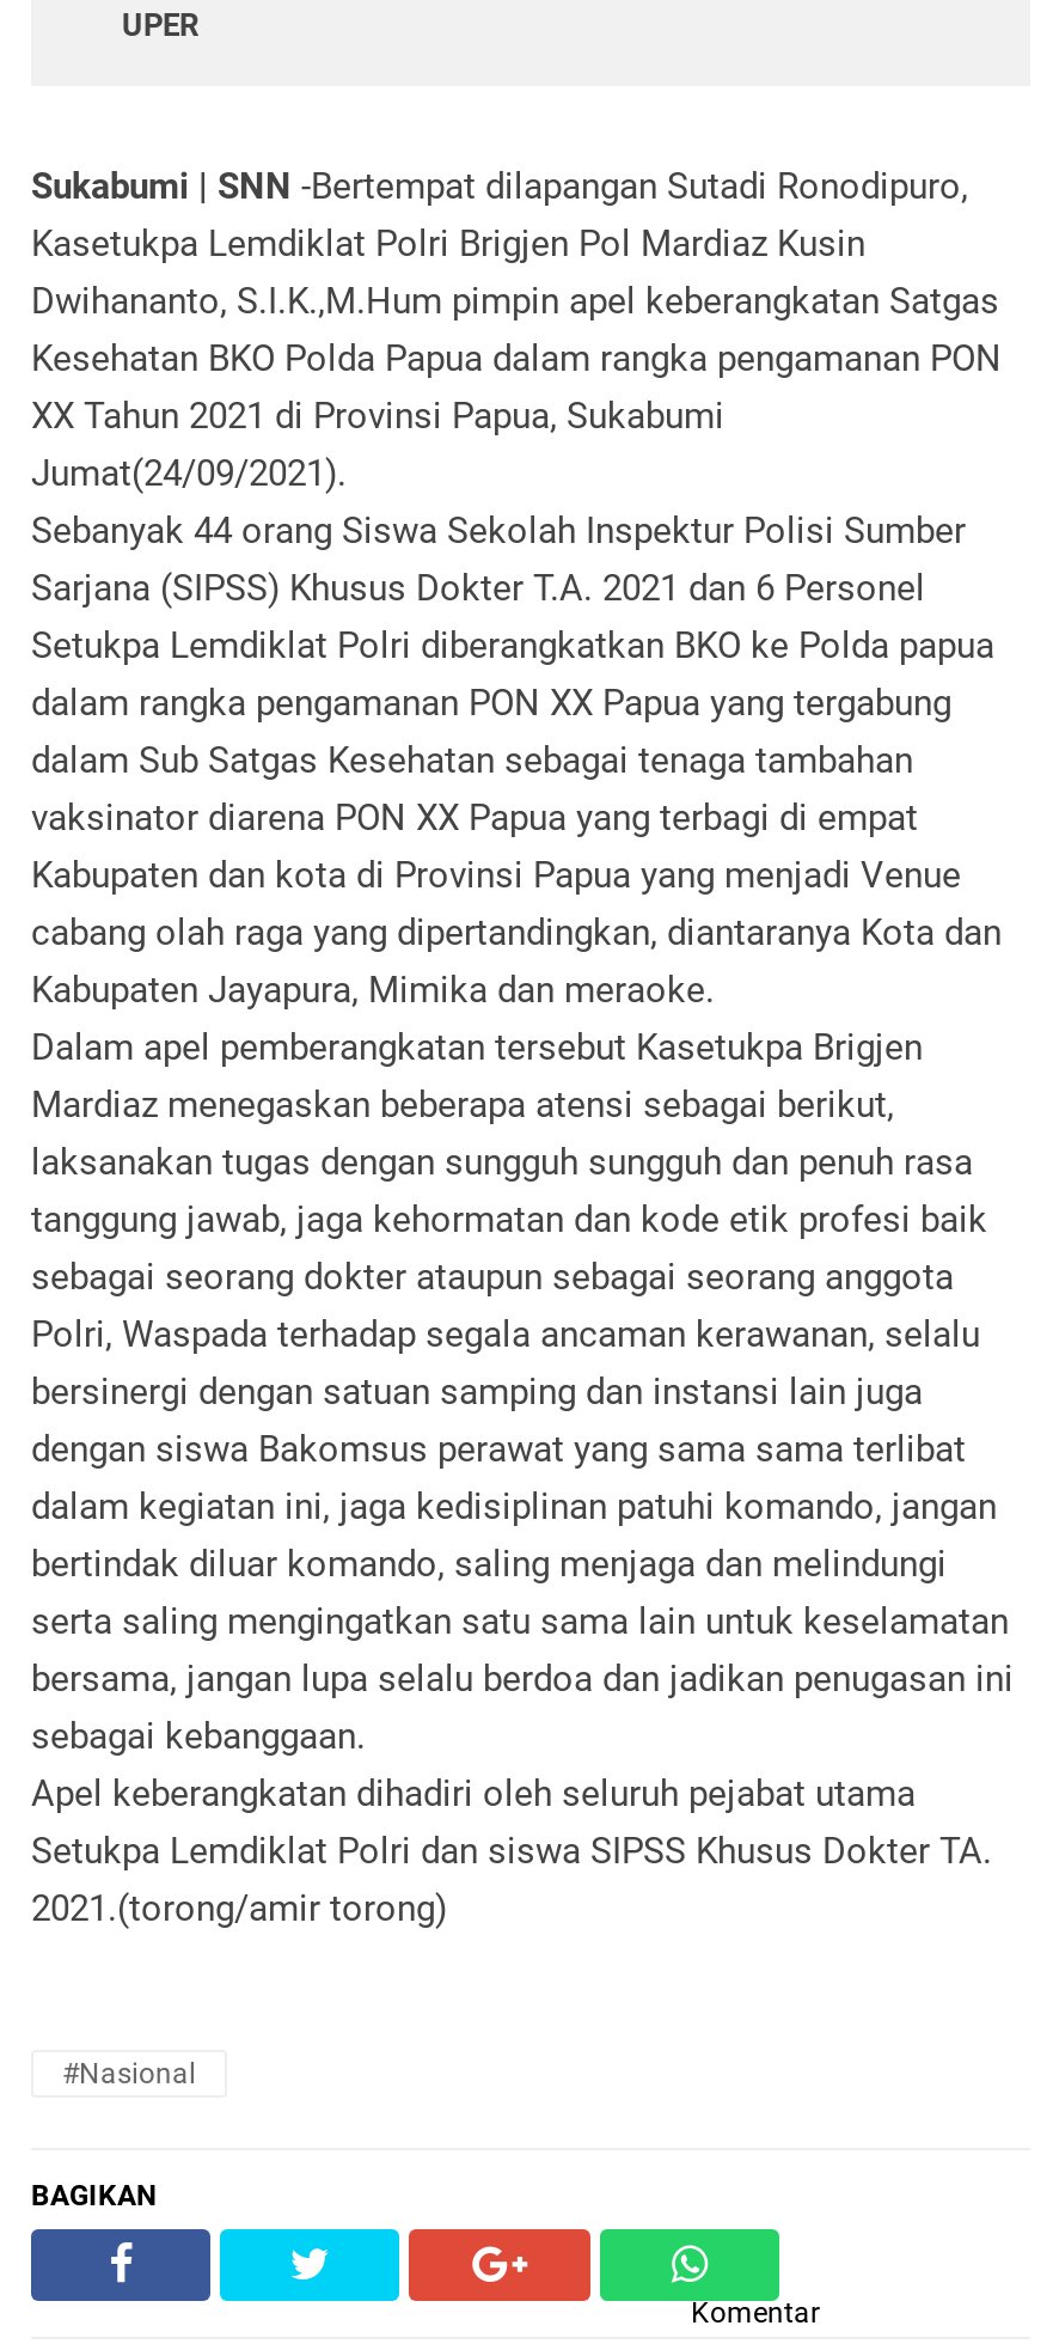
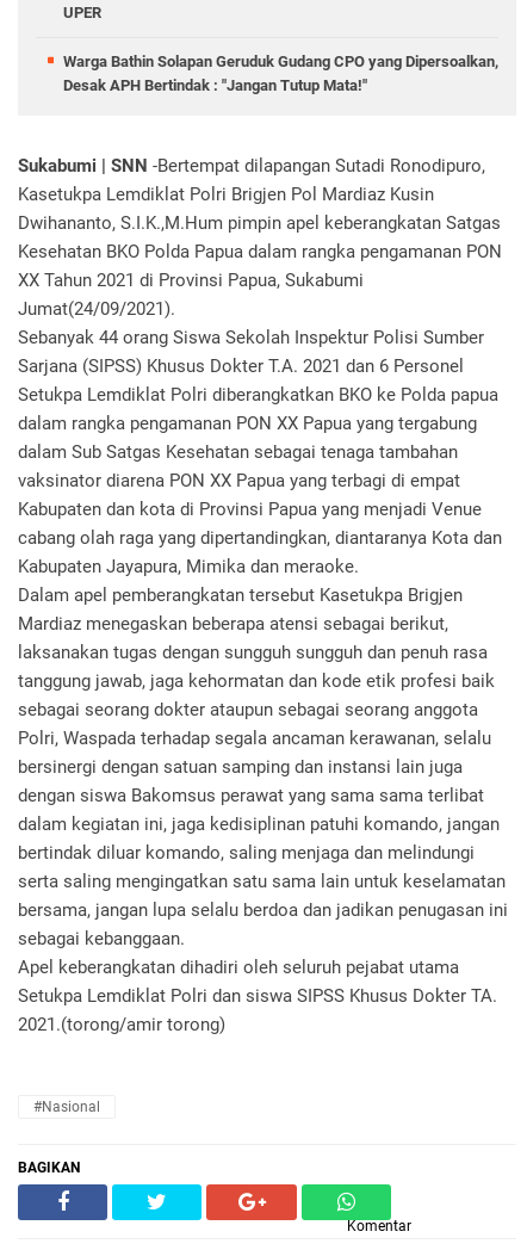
none -> [63,52,498,94] Warga Bathin Solapan Geruduk Gudang CPO yang Dipersoalkan, | Desak APH Bertindak : "Jangan Tutup Mata!"

